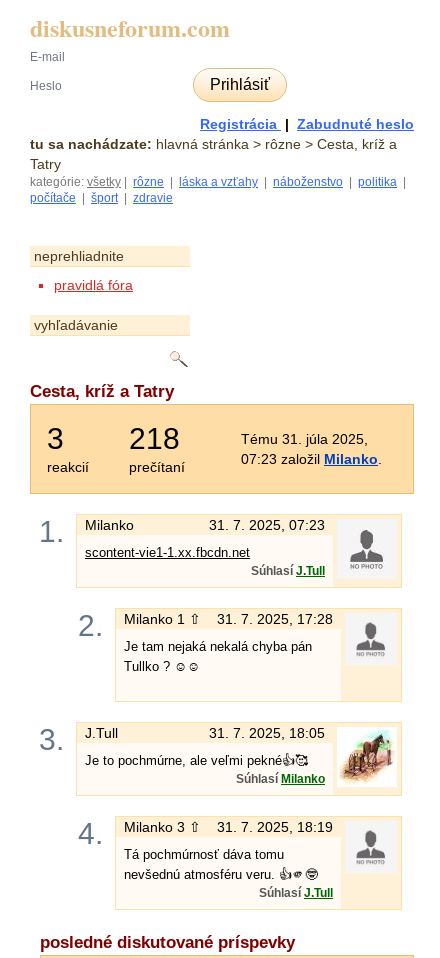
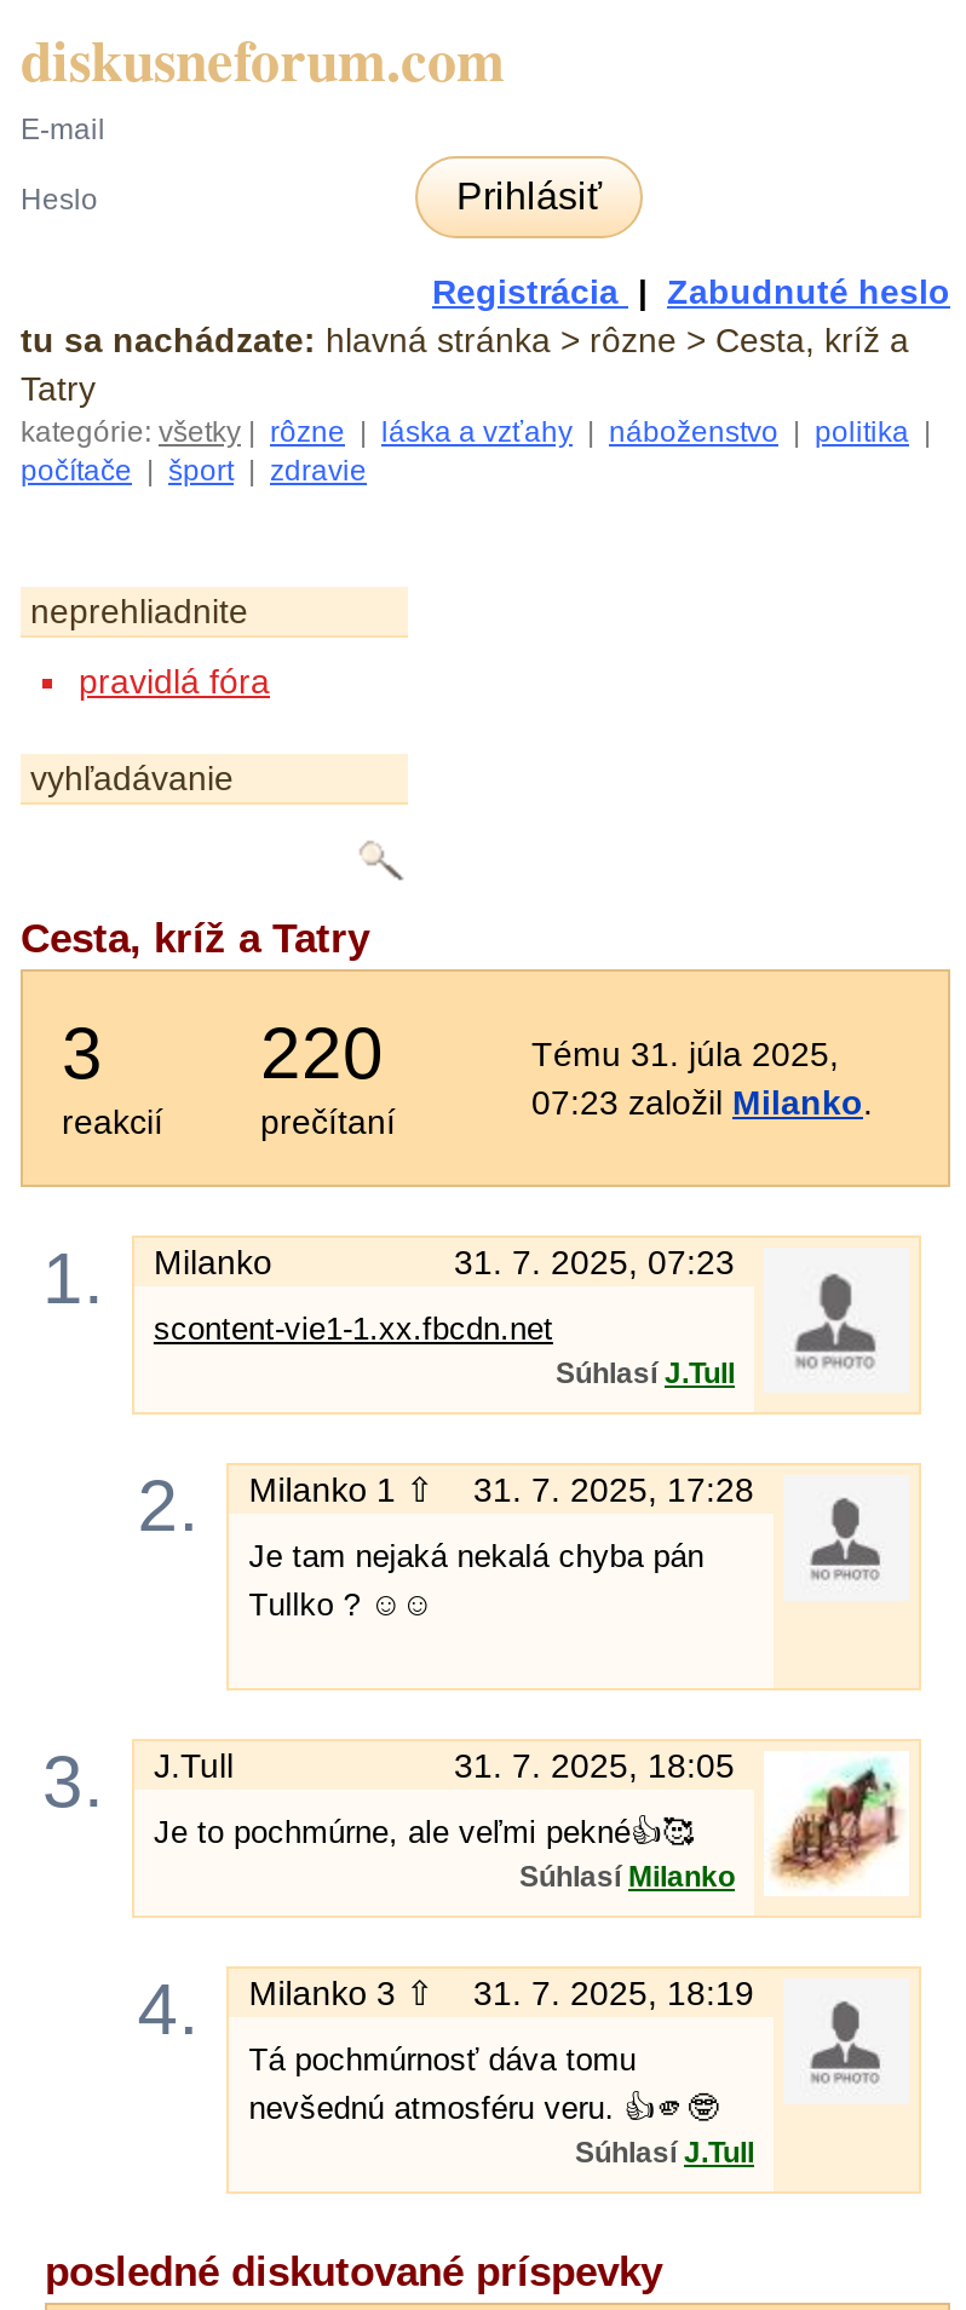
[47,421,180,454] 3 218 -> [62,1012,384,1091] 3 220

